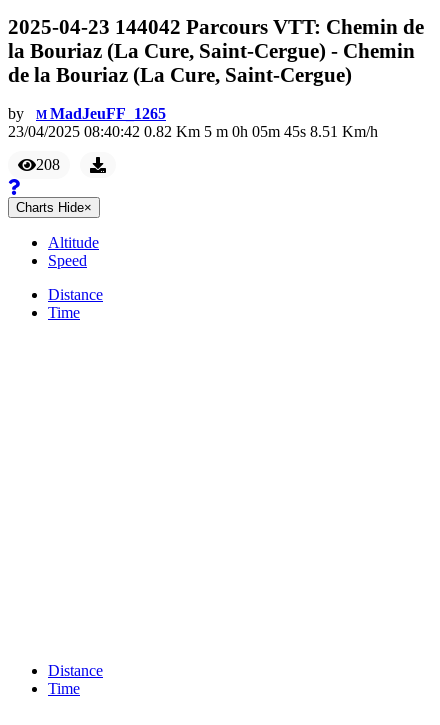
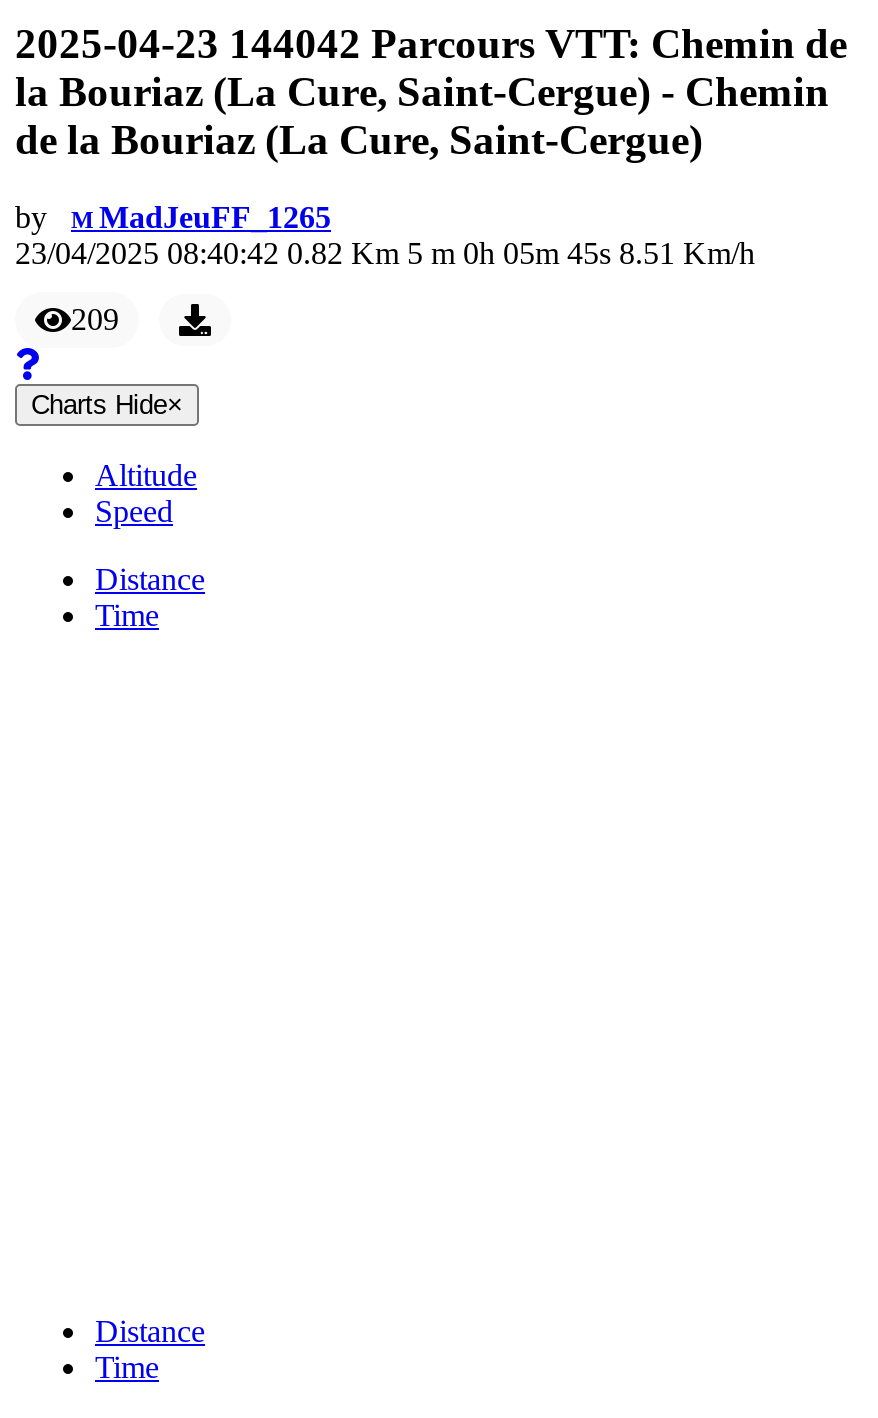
[36,155,60,172] 208 -> [71,301,119,335] 209

